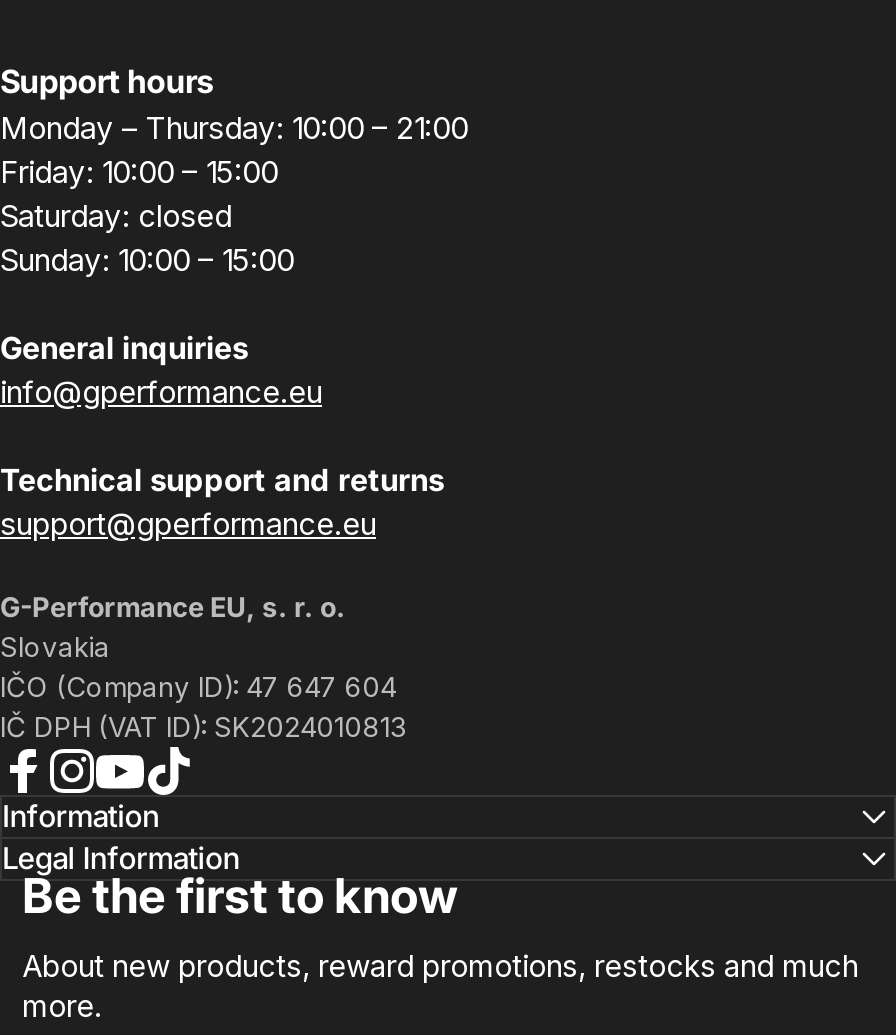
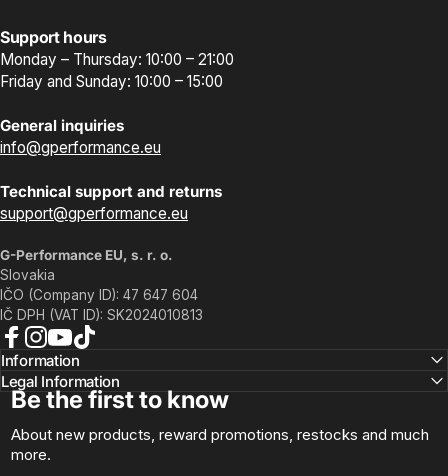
[0,153,294,279] Friday: 10:00 – 15:00 | Saturday: closed | Sunday: 10:00 – 15:00 -> [0,72,223,91] Friday and Sunday: 10:00 – 15:00

